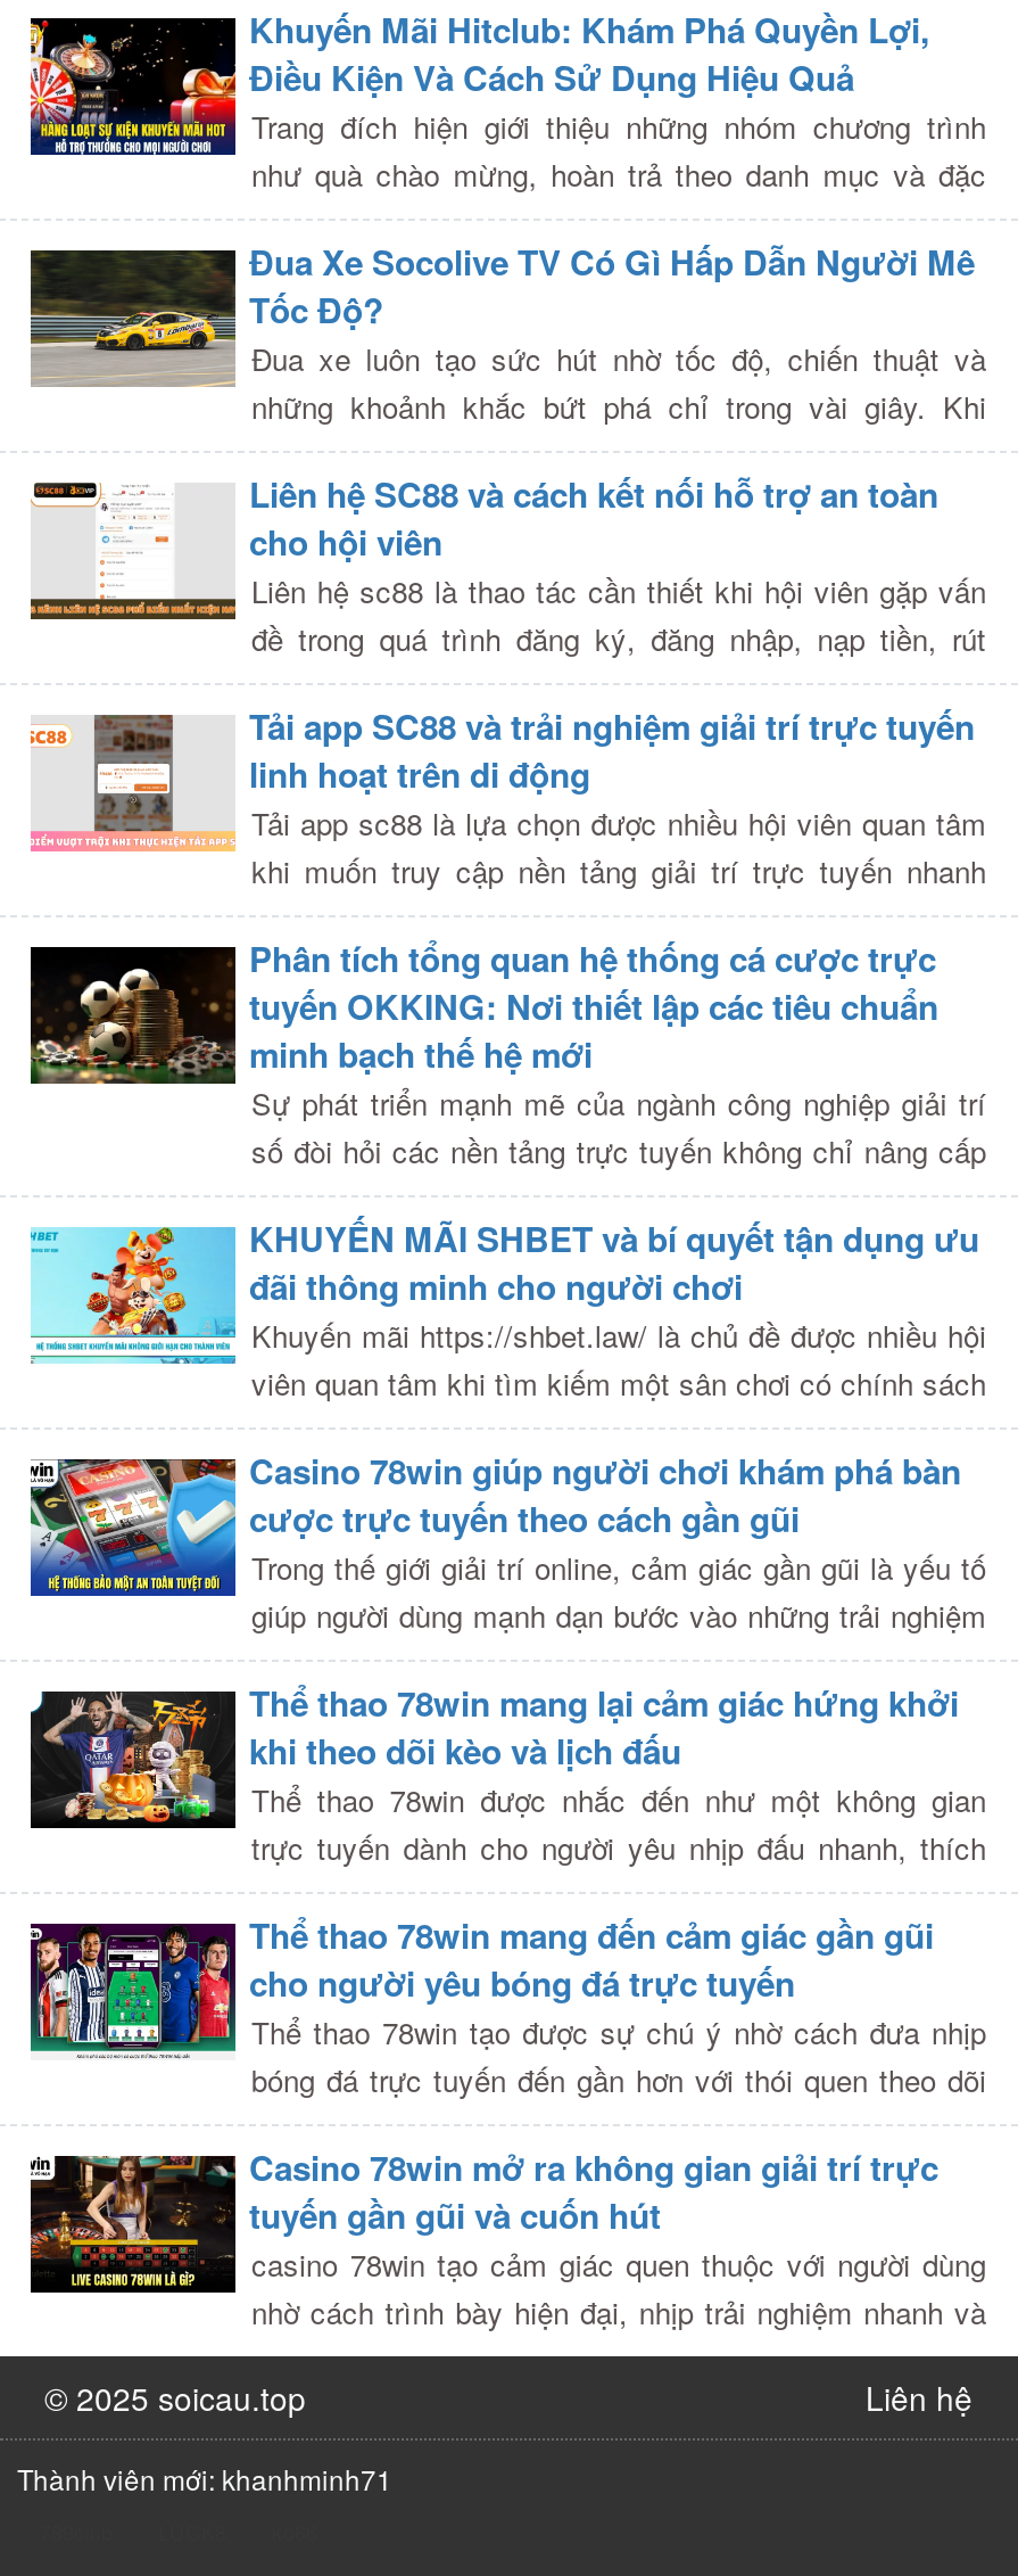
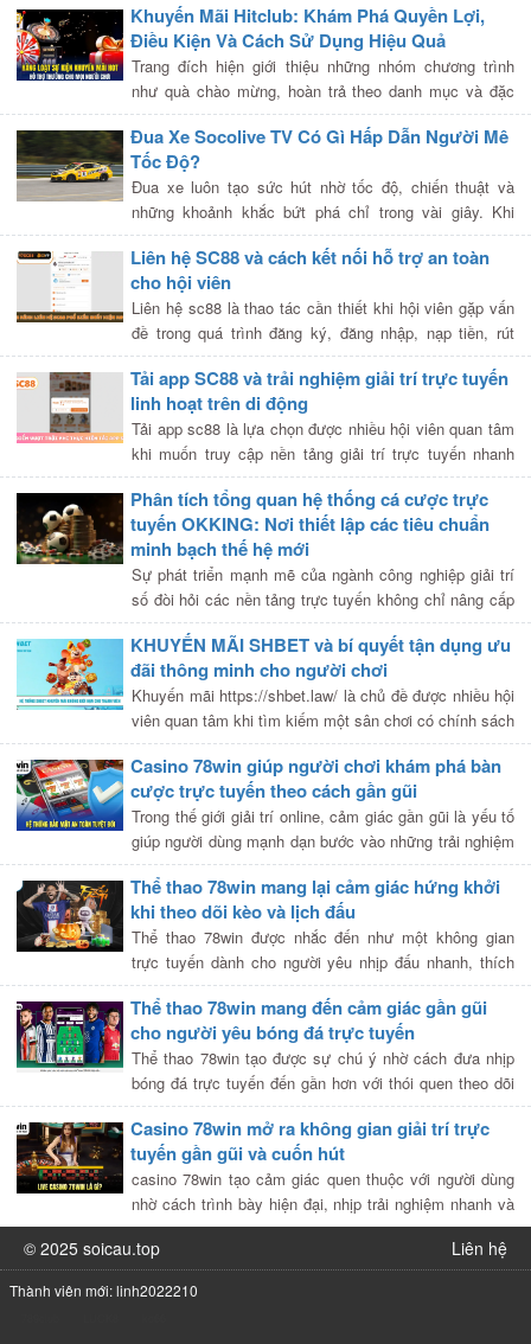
[17,2459,392,2498] Thành viên mới: khanhminh71 -> [9,1280,198,1300] Thành viên mới: linh2022210

